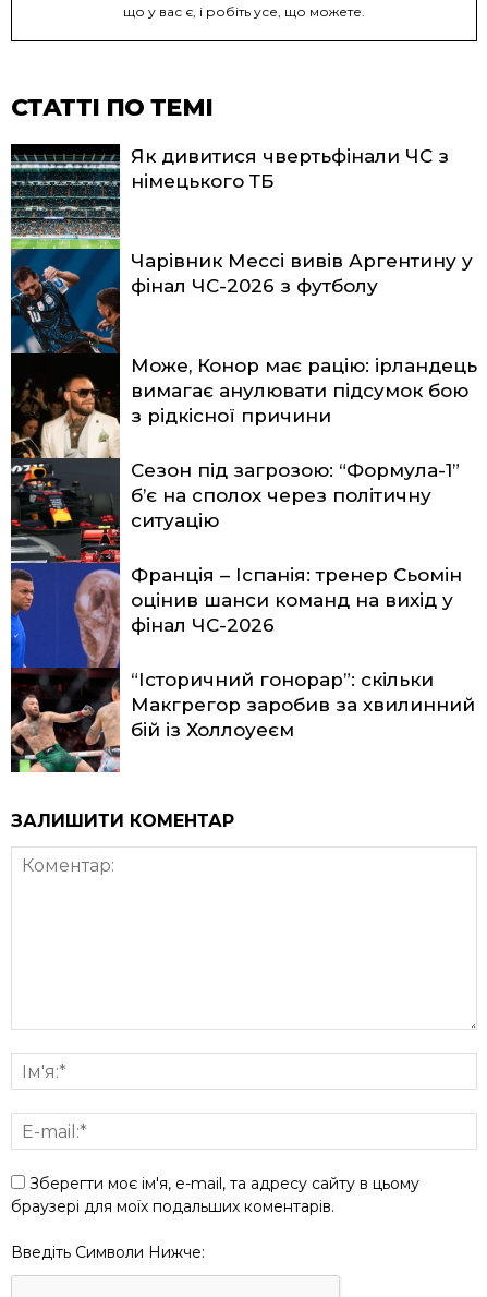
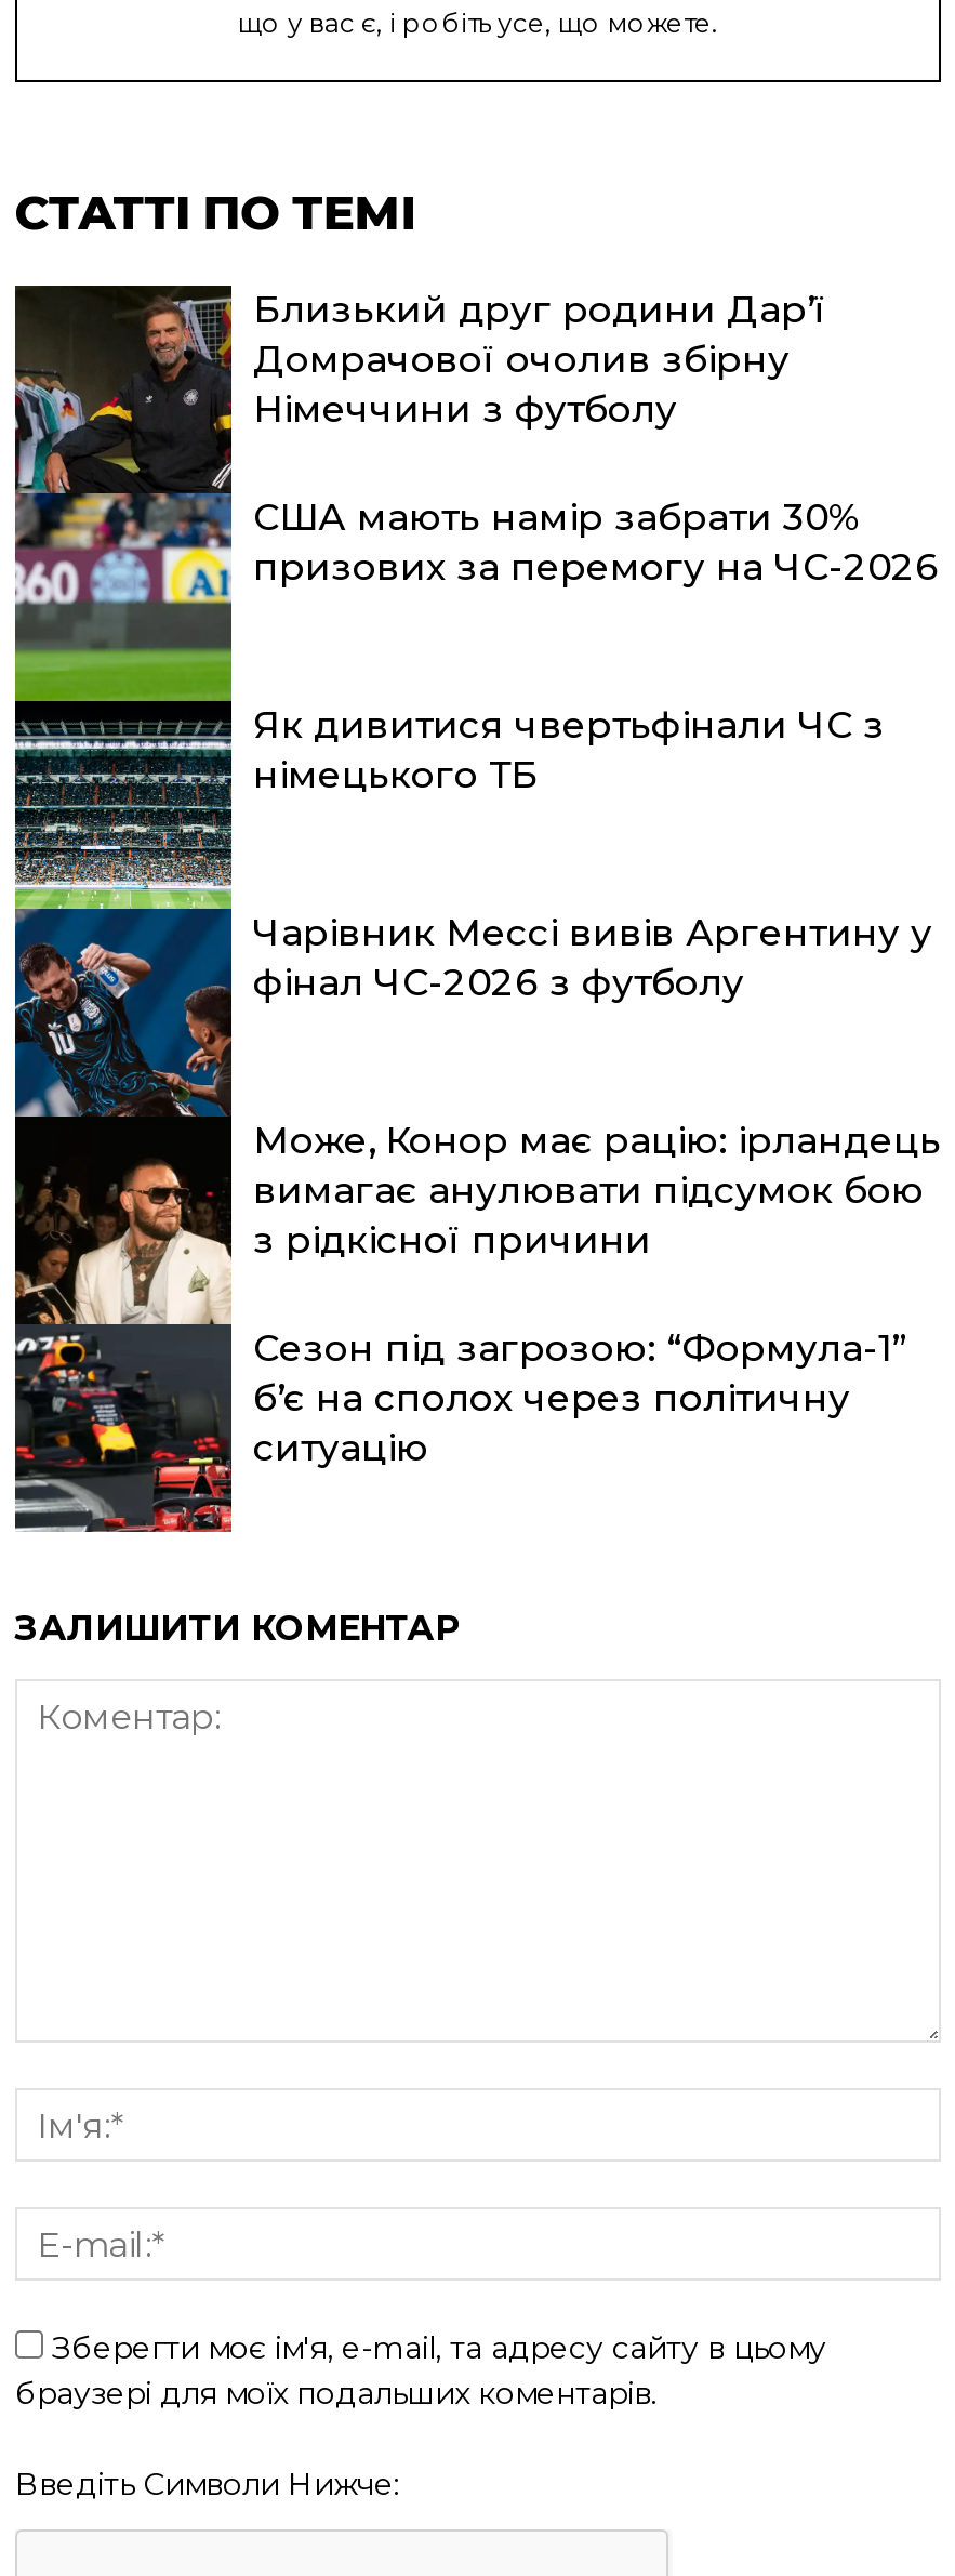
none -> [13,288,939,703] [image] | Близький друг родини Дар’ї | Домрачової очолив збірну | Німеччини з футболу | США мають намір забрати 30% | призових за перемогу на ЧС-2026
moved [9,145,477,565] -> [11,703,941,1536]: [image] | Як дивитися чвертьфінали ЧС з | німецького ТБ | ... | б’є на сполох через політичну | ситуацію
[10,562,475,773] [image] | Франція – Іспанія: тренер Сьомін | оцінив шанси команд на вихід у | фінал ЧС-2026 | “Історичний гонорар”: скільки | Макгрегор заробив за хвилинний | бій із Холлоуеєм -> none

